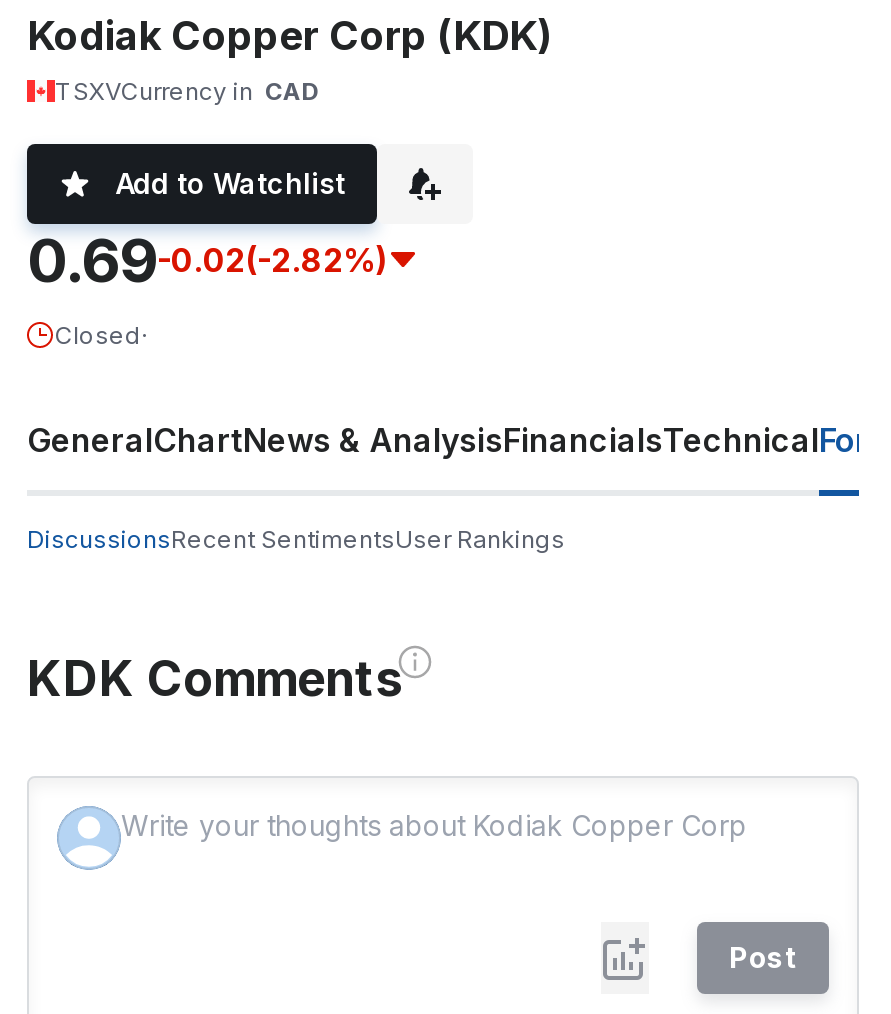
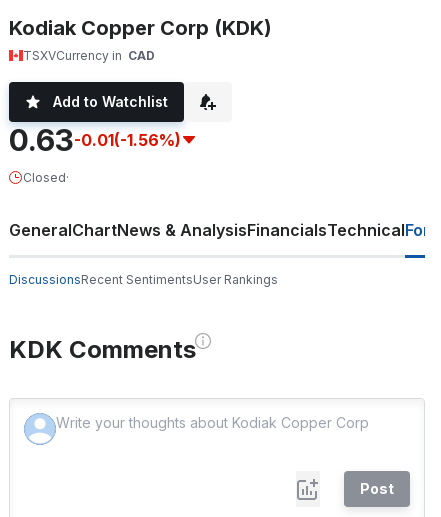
[27,224,387,296] 0.69-0.02(-2.82%) -> [9,122,181,158] 0.63-0.01(-1.56%)

